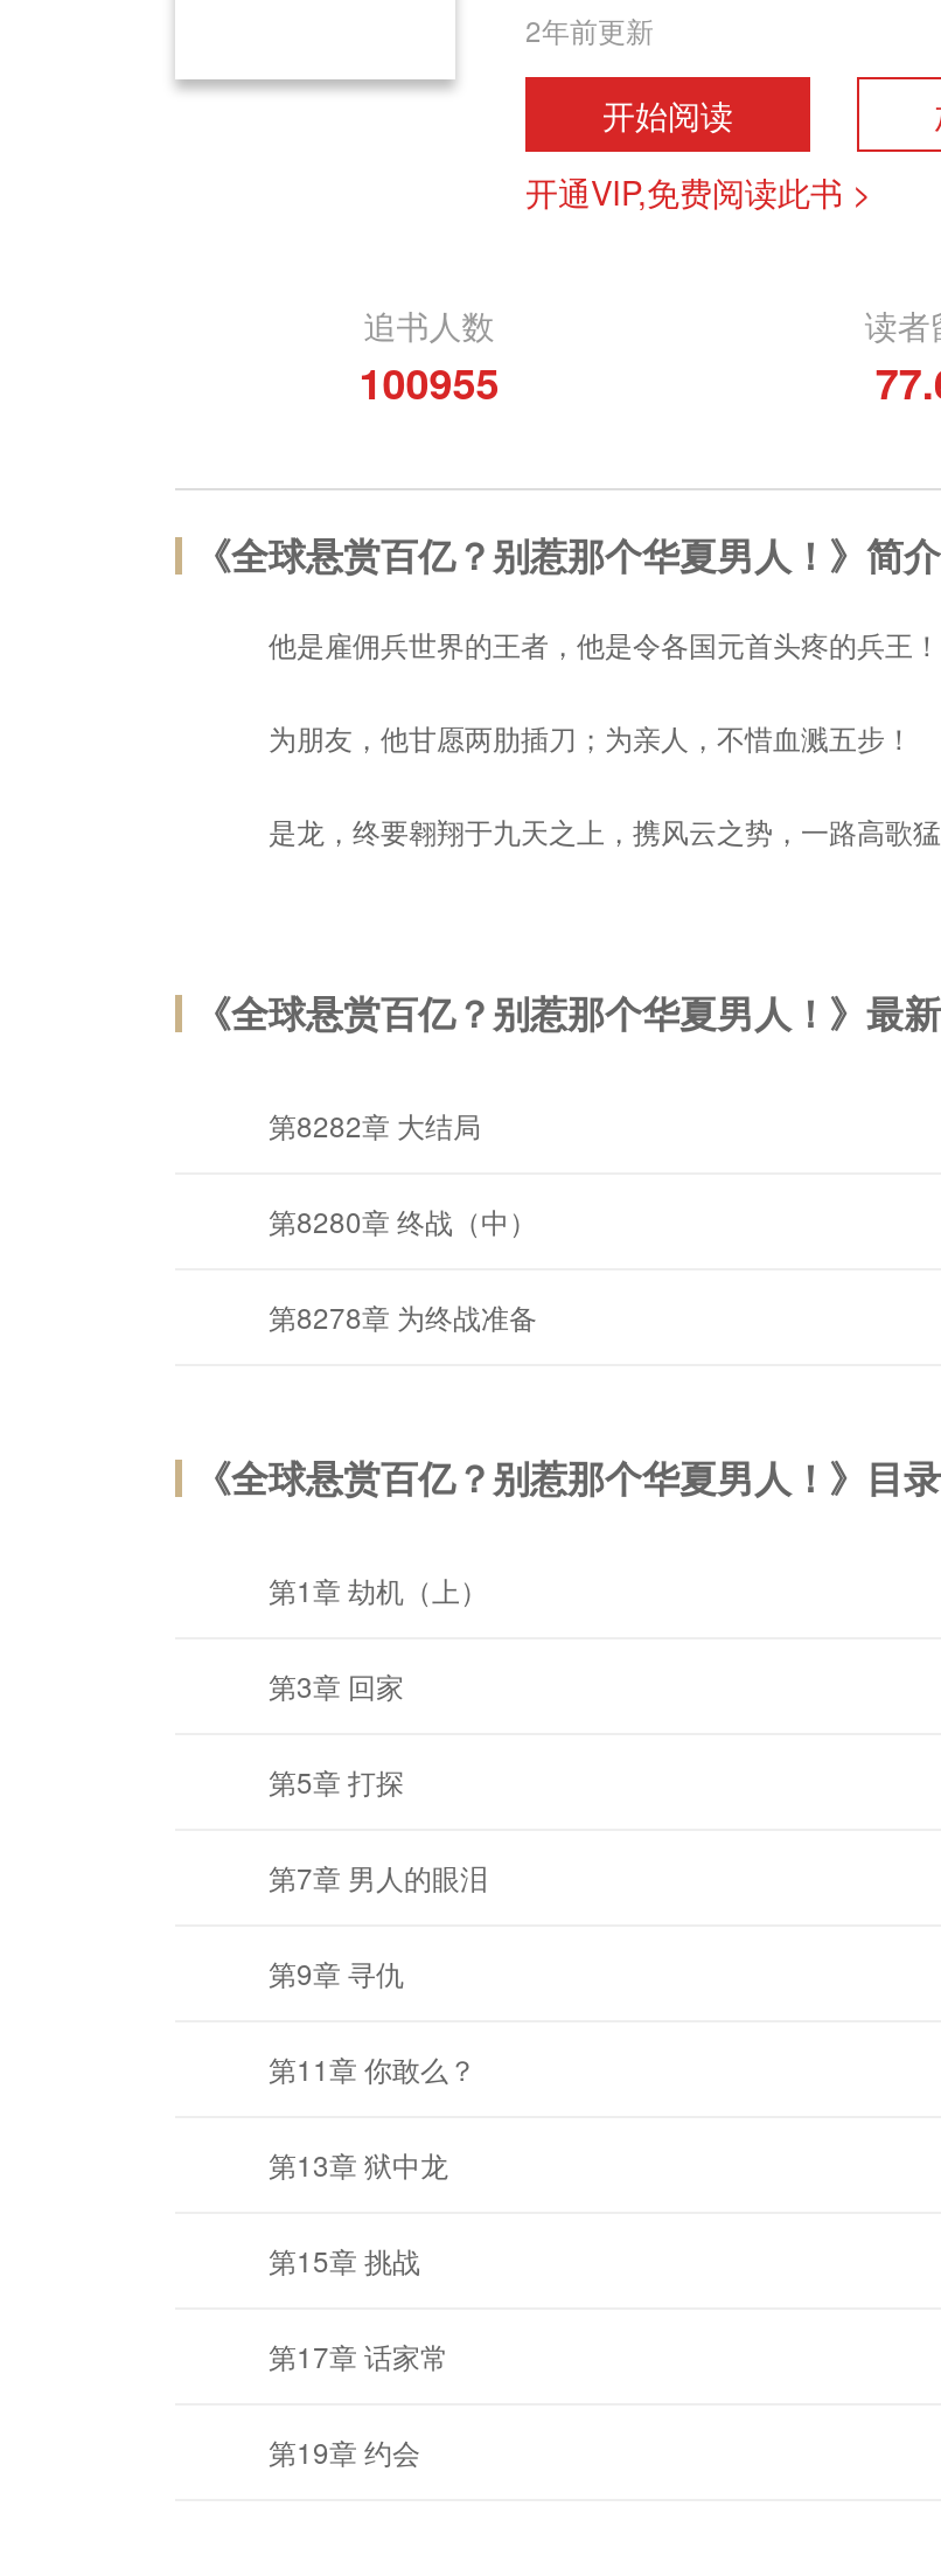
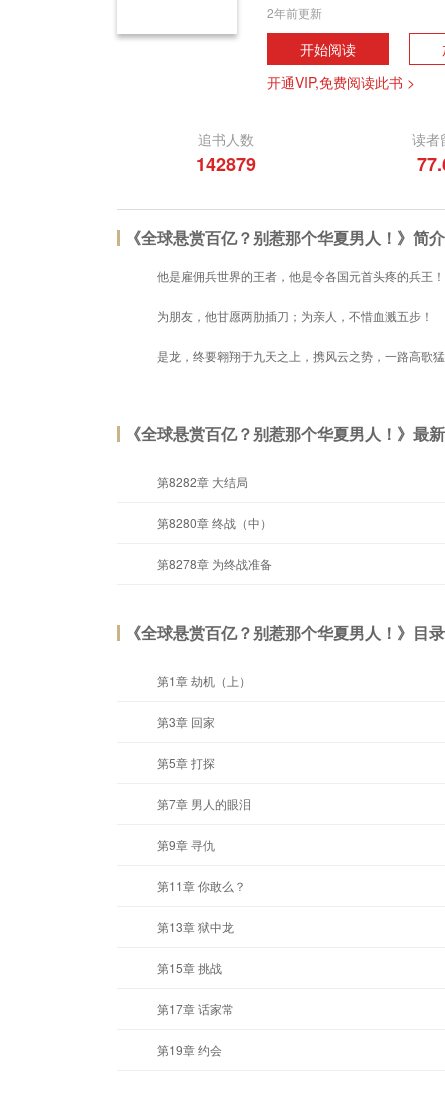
[359,353,499,413] 100955 -> [196,151,256,177] 142879

